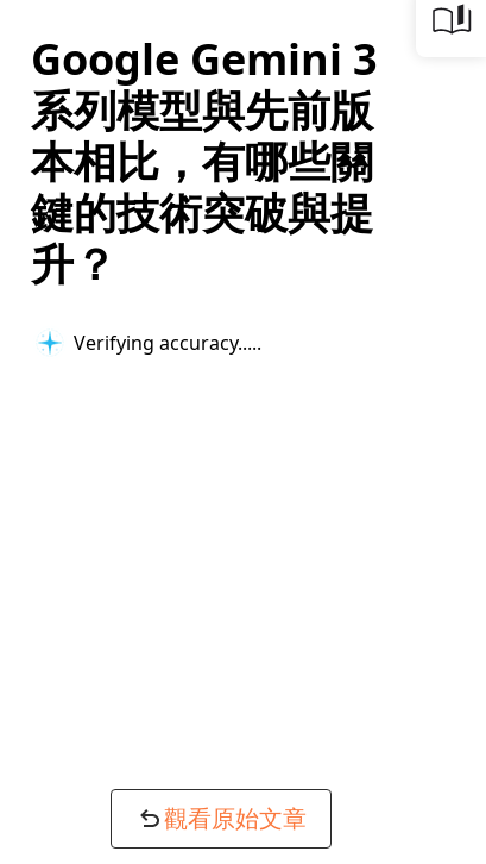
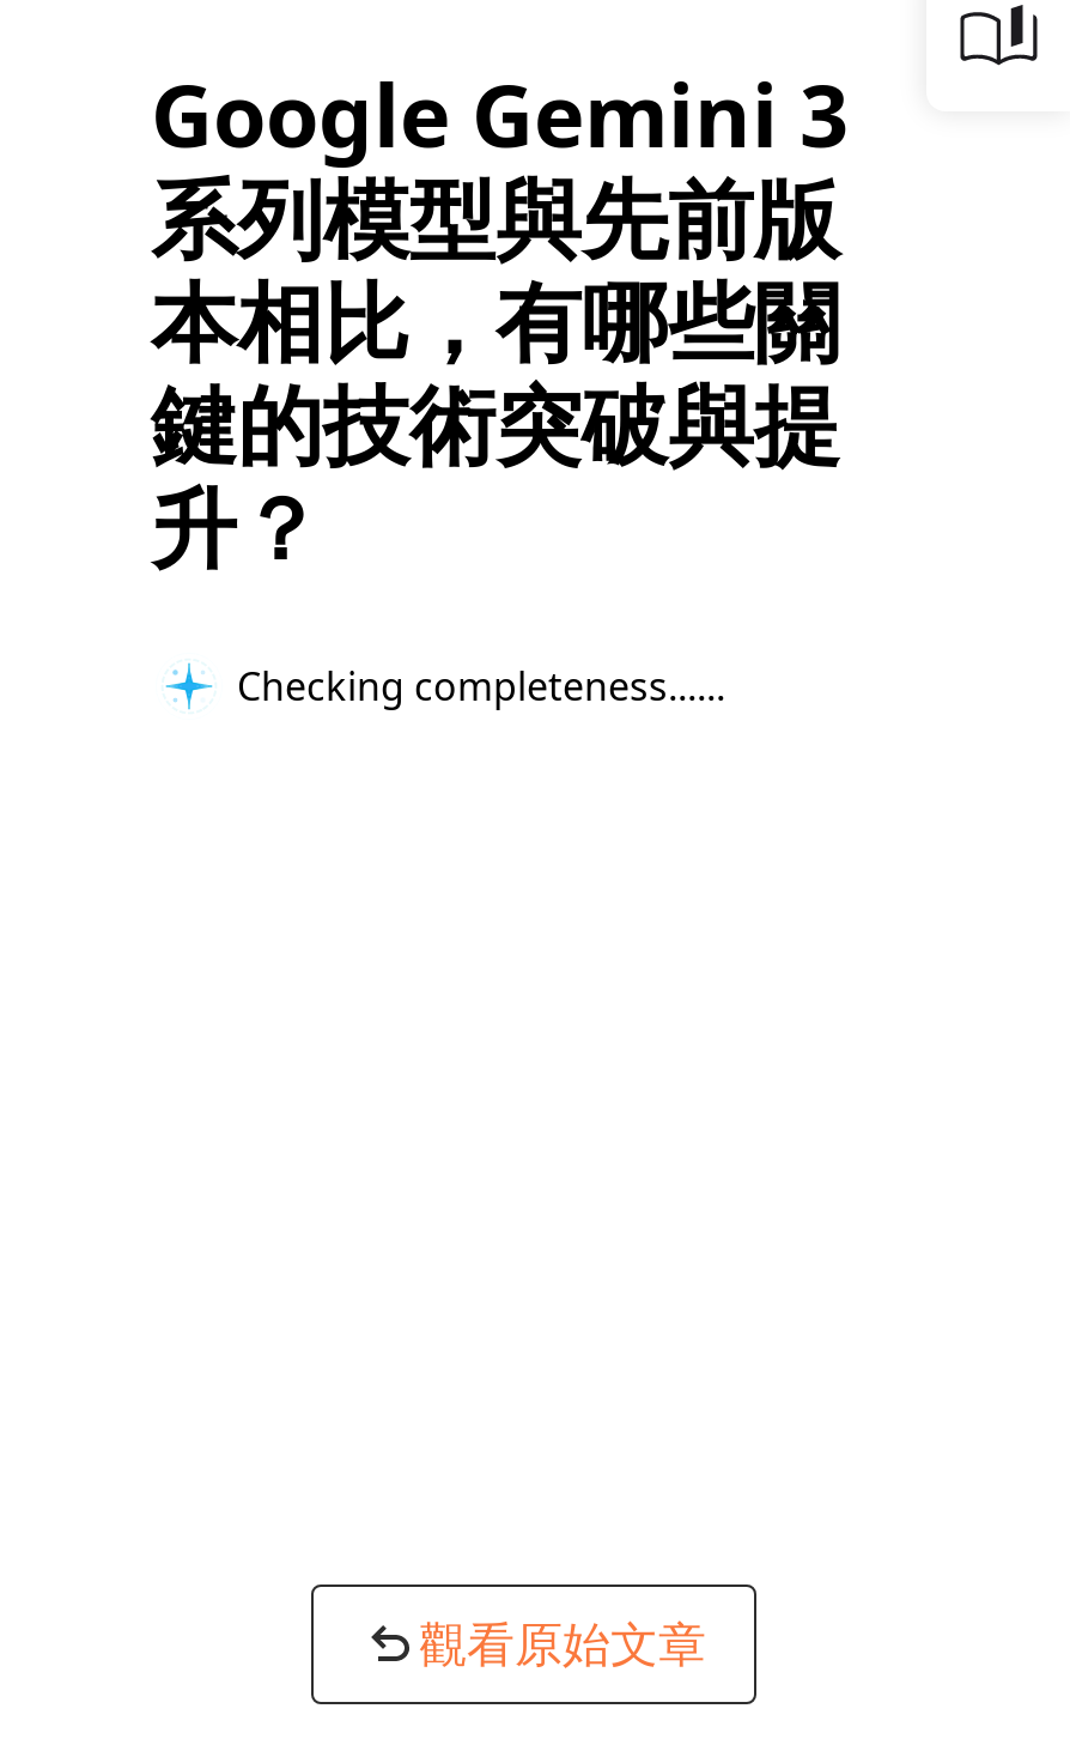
[74,329,252,355] Verifying accuracy... -> [237,659,697,711] Checking completeness...

